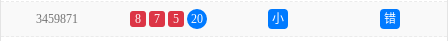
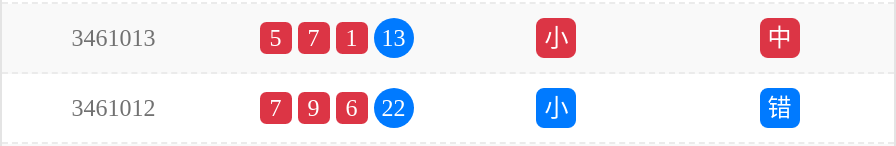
[36,12,78,26] 3459871 -> [72,24,156,52] 3461013
[135,12,141,26] 8 -> [270,24,282,52] 5
[173,12,203,26] 5 | 20 -> [72,24,792,122] 1 | 13 | 小 | 中 | 3461012 | 7 | 9 | 6 | 22

